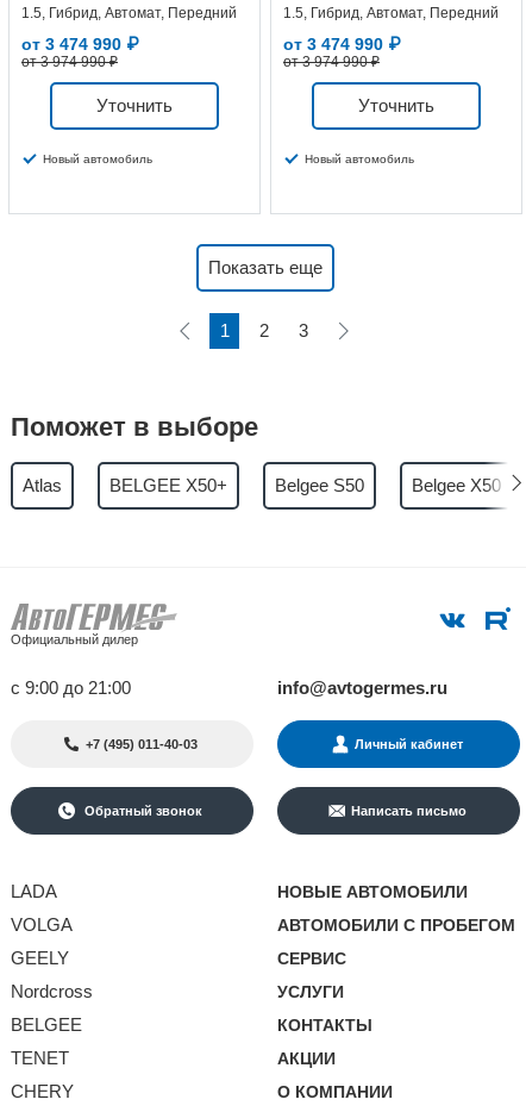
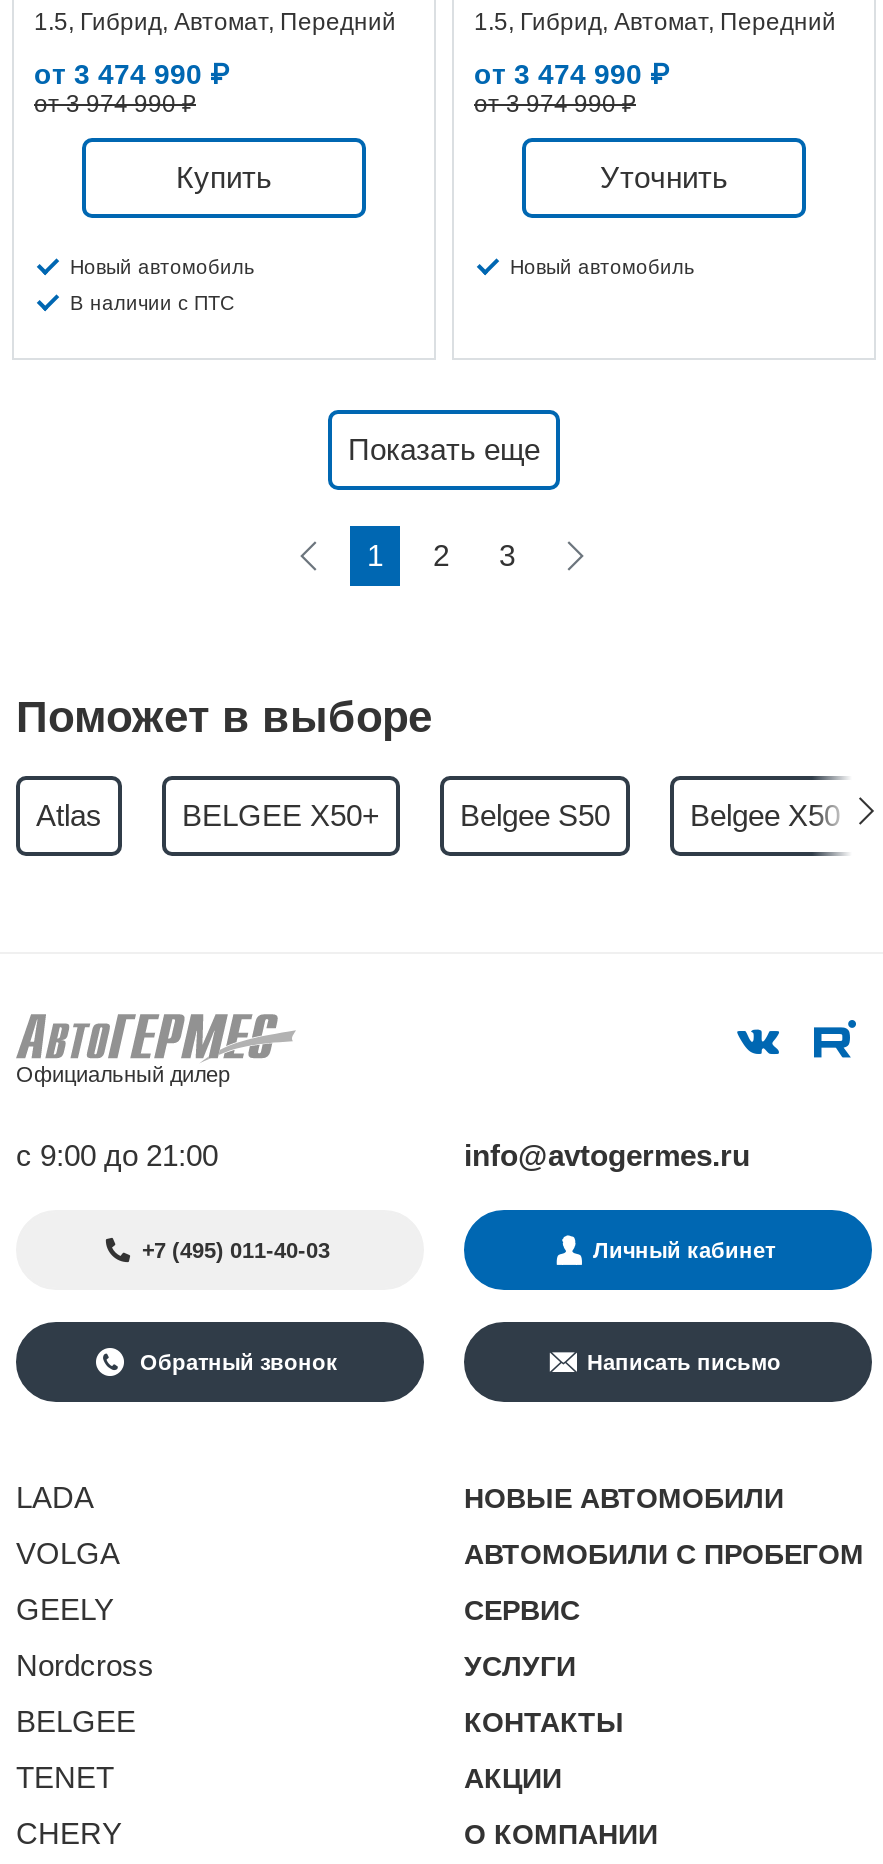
[96,95,173,115] Уточнить -> [176,160,272,194] Купить
none -> [70,291,234,313] В наличии с ПТС

